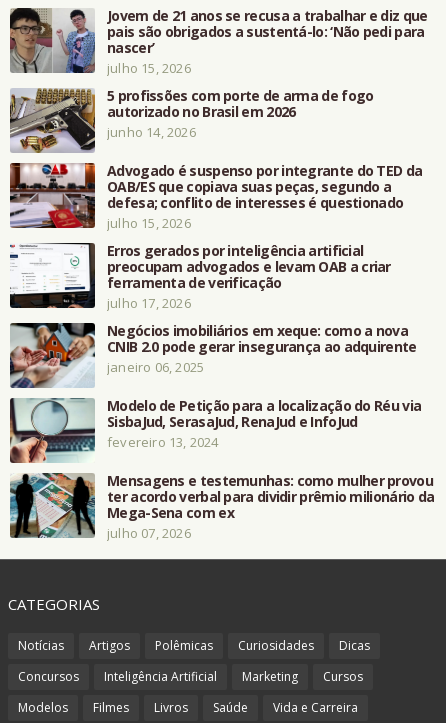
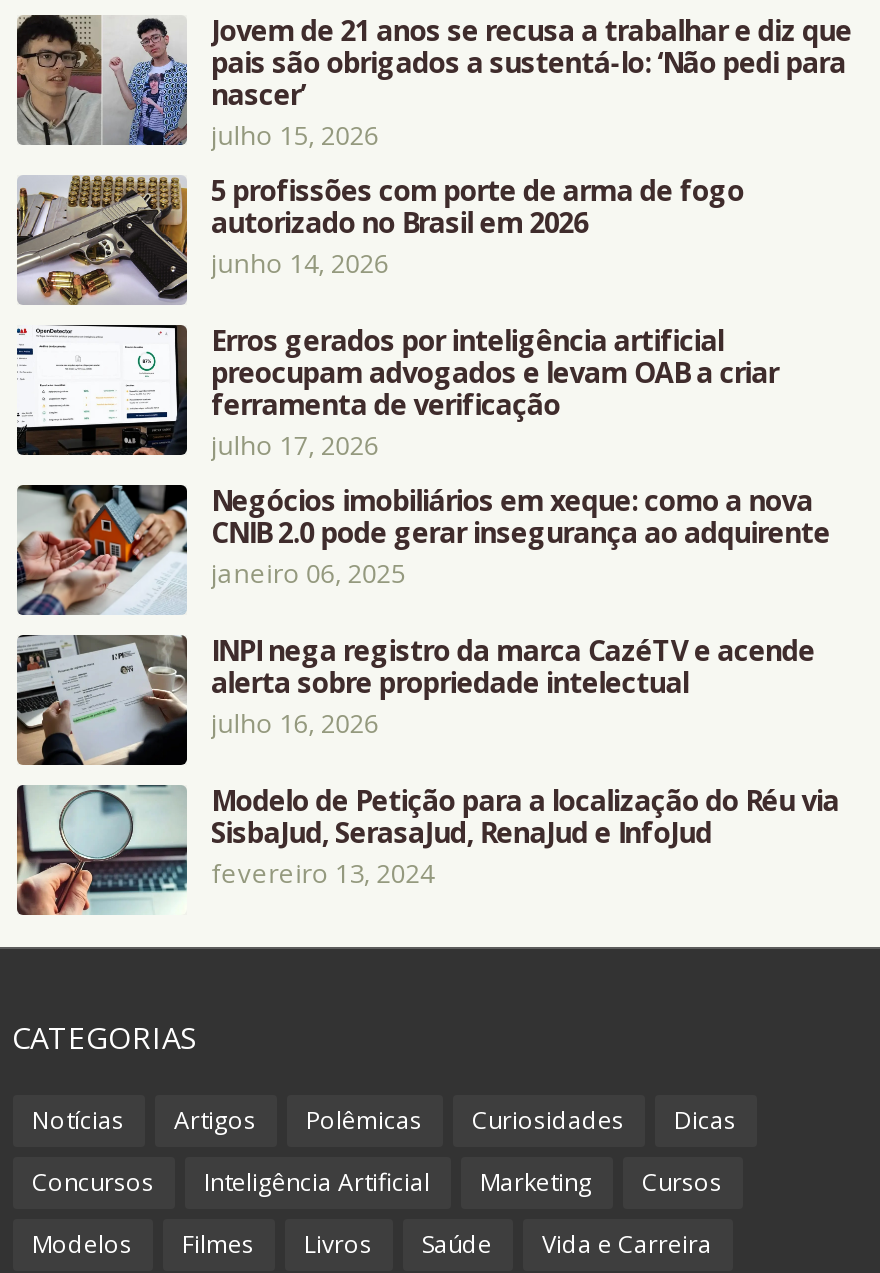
[10,161,422,232] [image] | Advogado é suspenso por integrante do TED da | OAB/ES que copiava suas peças, segundo a | defesa; conflito de interesses é questionado | julho 15, 2026 -> none
none -> [17,631,815,767] [image] | INPI nega registro da marca CazéTV e acende | alerta sobre propriedade intelectual | julho 16, 2026
[9,471,434,543] [image] | Mensagens e testemunhas: como mulher provou | ter acordo verbal para dividir prêmio milionário da | Mega-Sena com ex | julho 07, 2026 -> none

